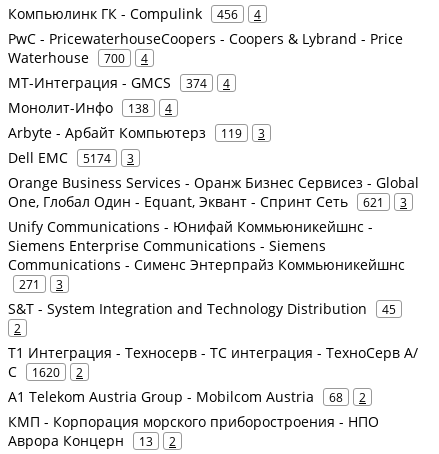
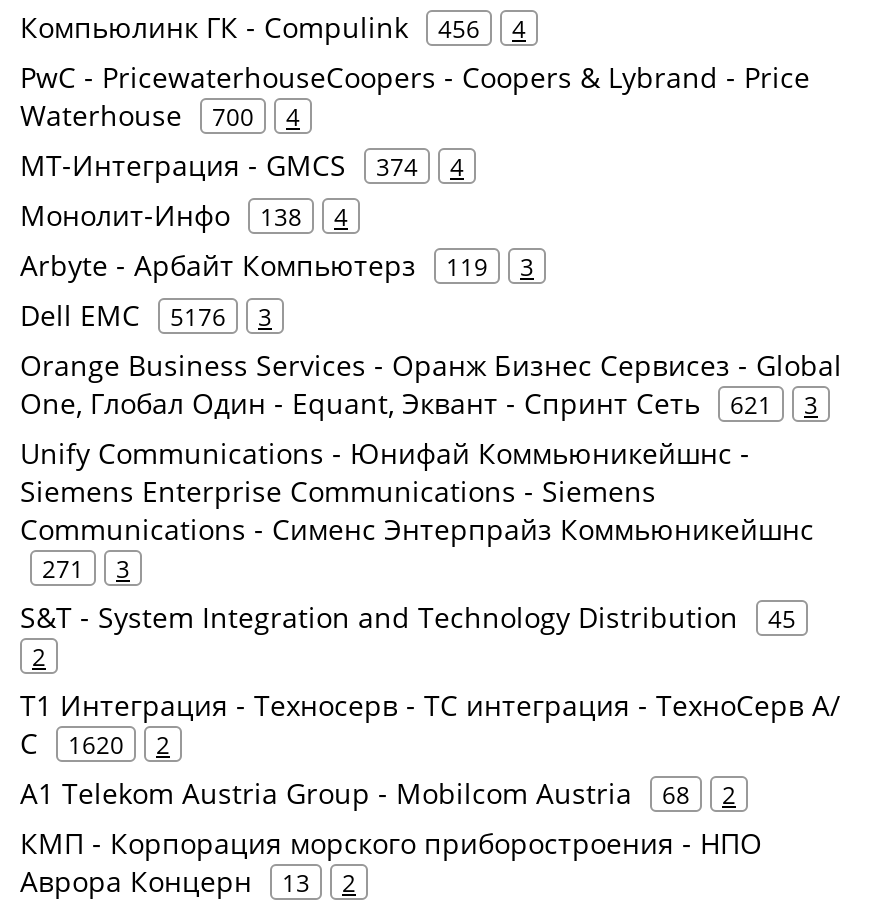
[8,148,134,167] Dell EMC 5174 3 -> [20,296,272,334] Dell EMC 5176 3

